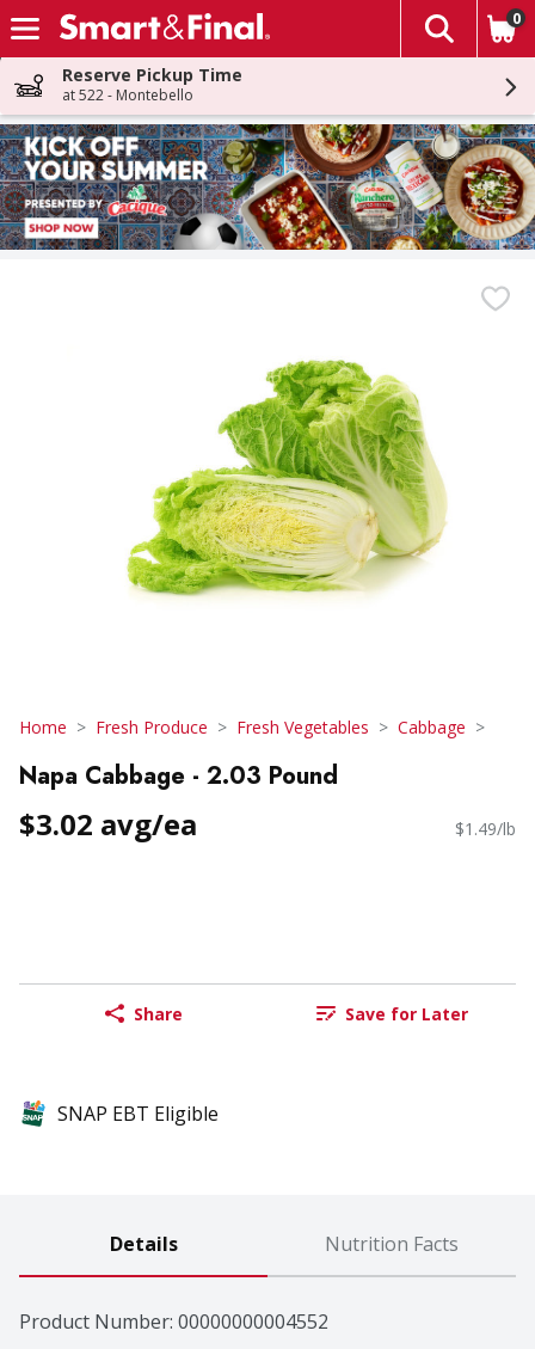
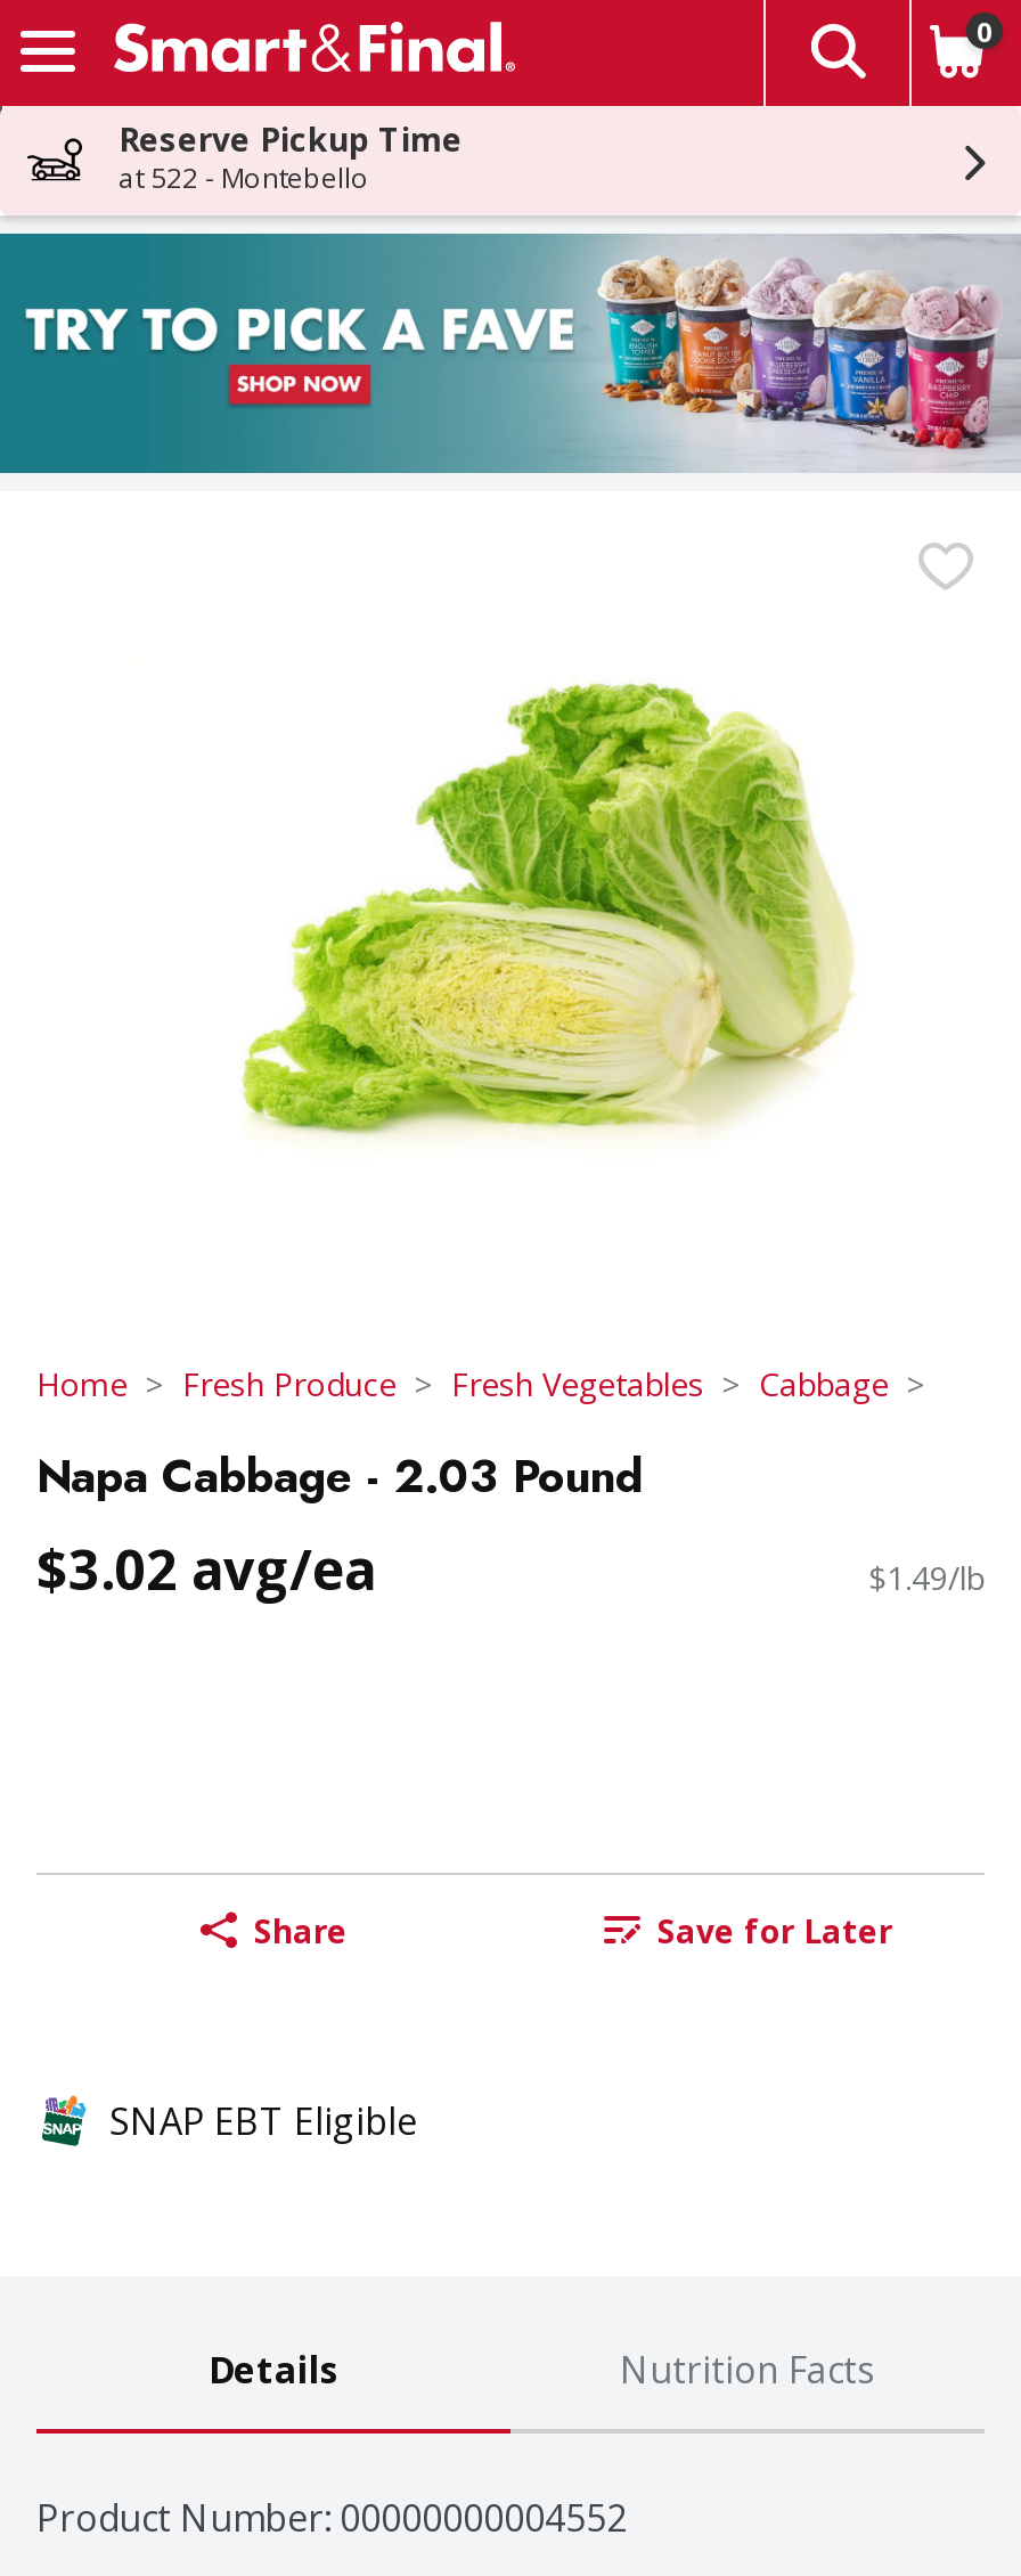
[4,123,531,251] [image] -> [7,231,1014,475] [image]

